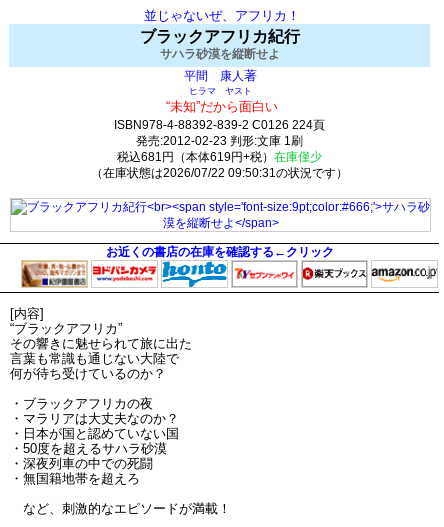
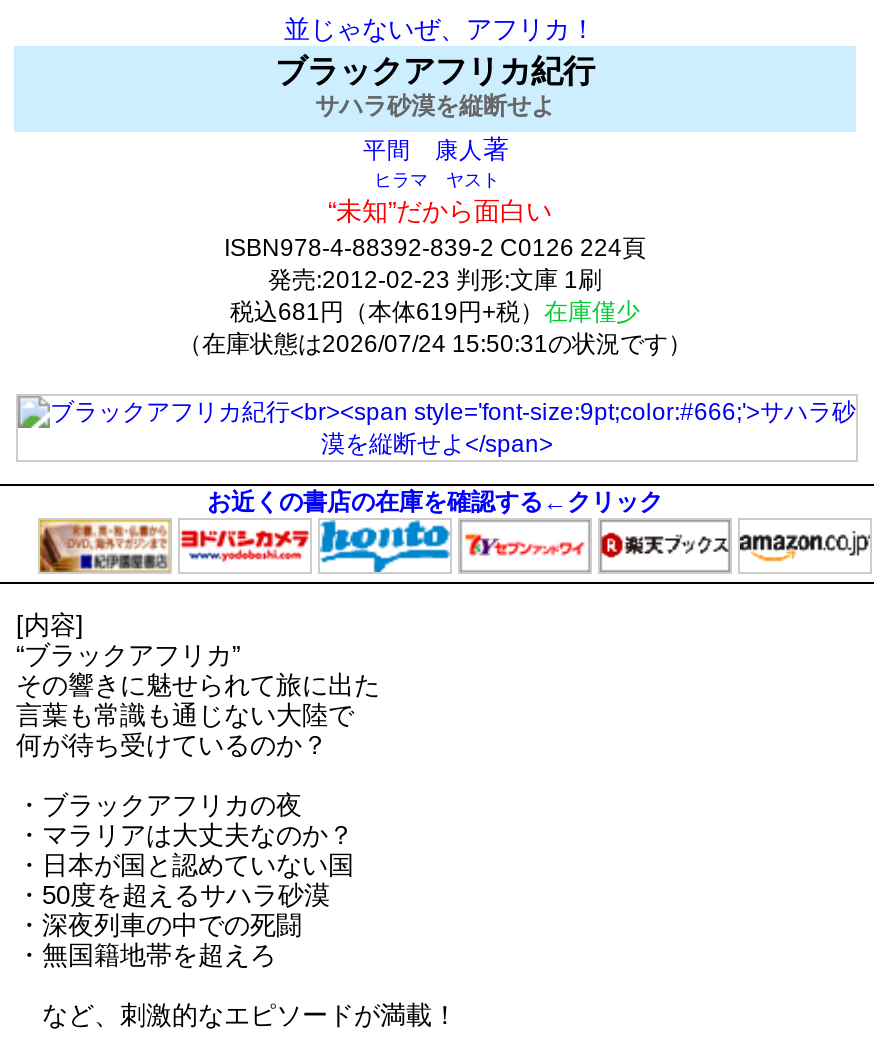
[91,166,348,180] （在庫状態は2026/07/22 09:50:31の状況です） -> [178,331,692,359] （在庫状態は2026/07/24 15:50:31の状況です）

